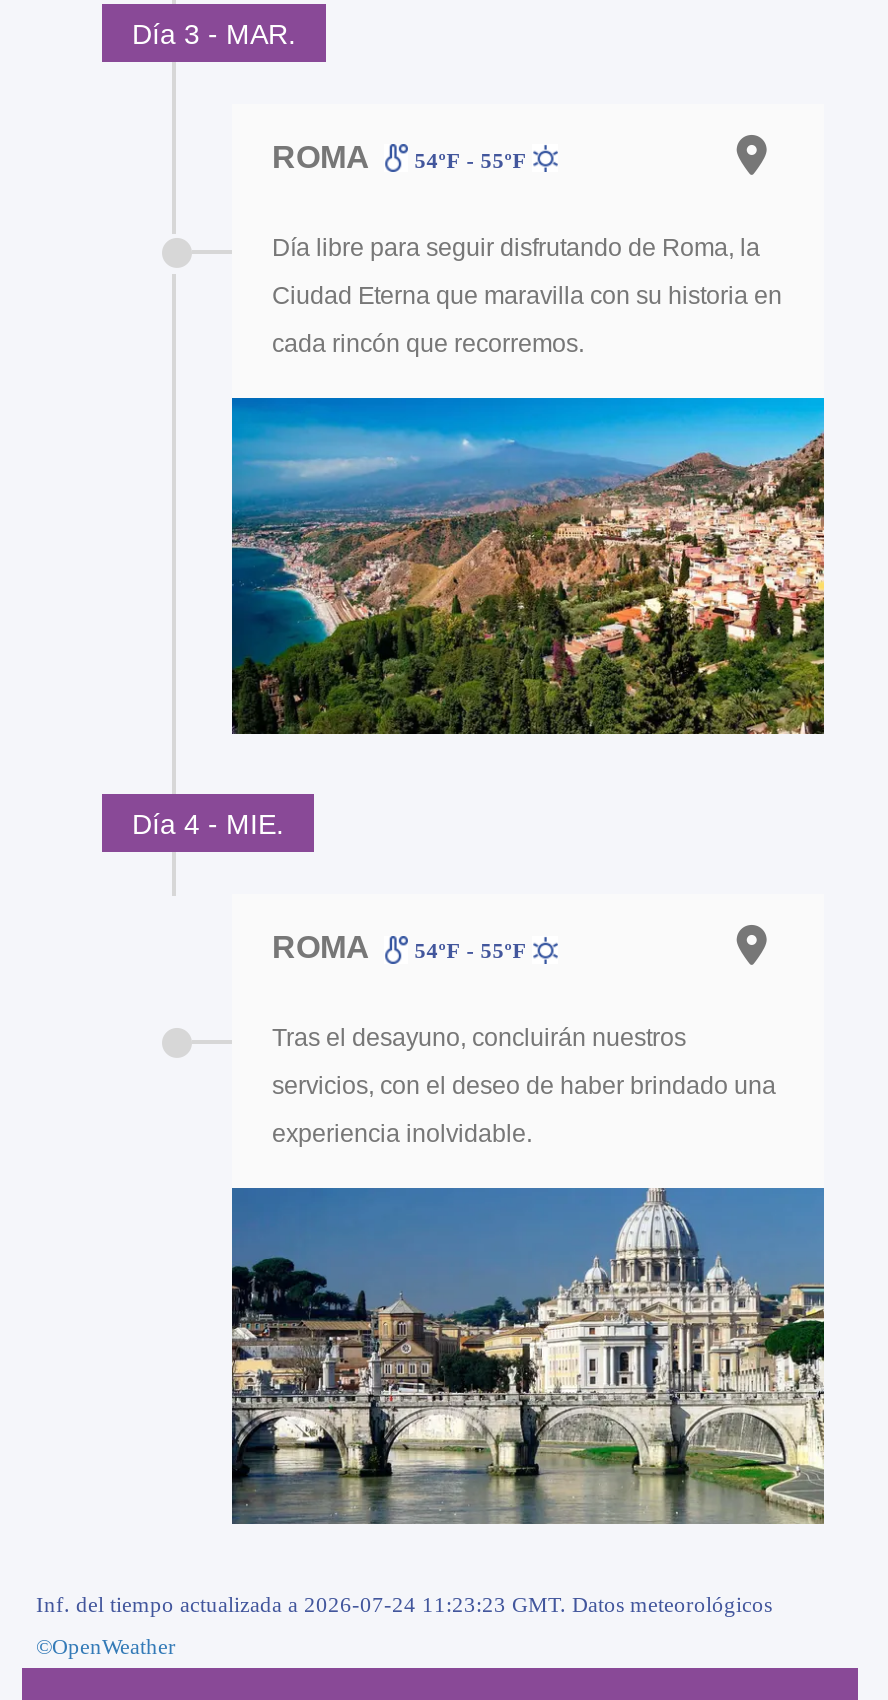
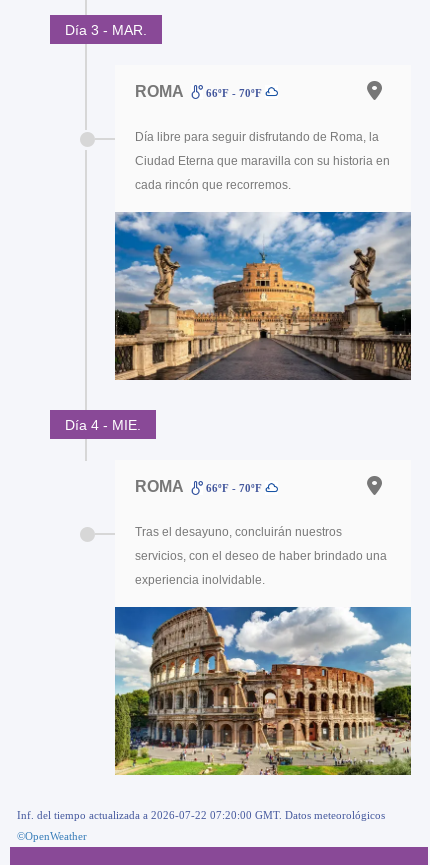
[272,139,532,173] ROMA 54ºF - 55ºF -> [135,82,265,99] ROMA 66ºF - 70ºF
[230,396,826,736] [image] -> [114,211,412,381] [image]
[272,929,532,963] ROMA 54ºF - 55ºF -> [135,478,265,495] ROMA 66ºF - 70ºF
[36,1186,826,1616] [image] | Inf. del tiempo actualizada a 2026-07-24 11:23:23 GMT. Datos meteorológicos -> [17,606,412,821] [image] | Inf. del tiempo actualizada a 2026-07-22 07:20:00 GMT. Datos meteorológicos

